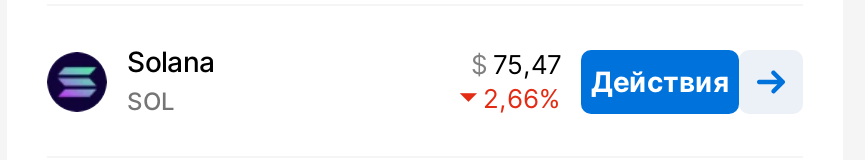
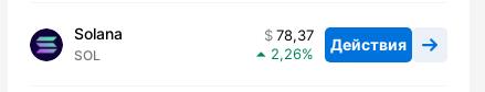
[493,49,729,98] 75,47 Действия -> [276,27,407,54] 78,37 Действия
[483,83,539,115] 2,66 -> [271,45,302,63] 2,26

